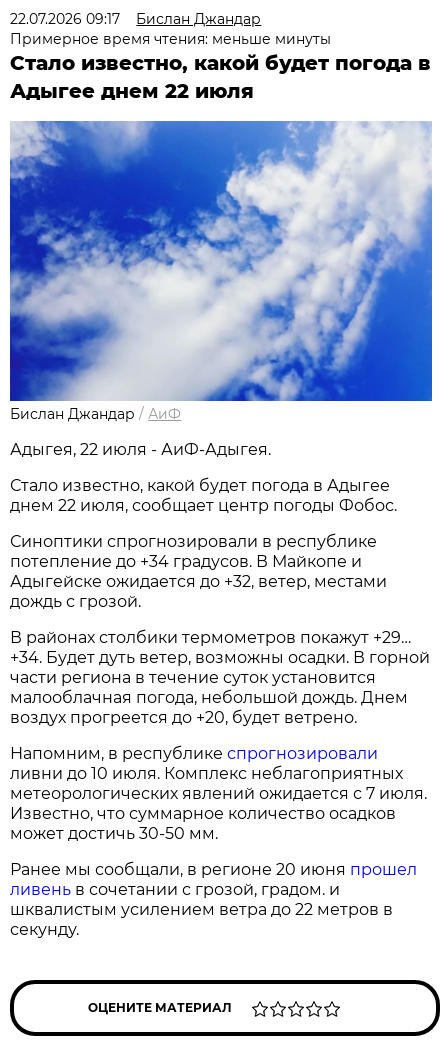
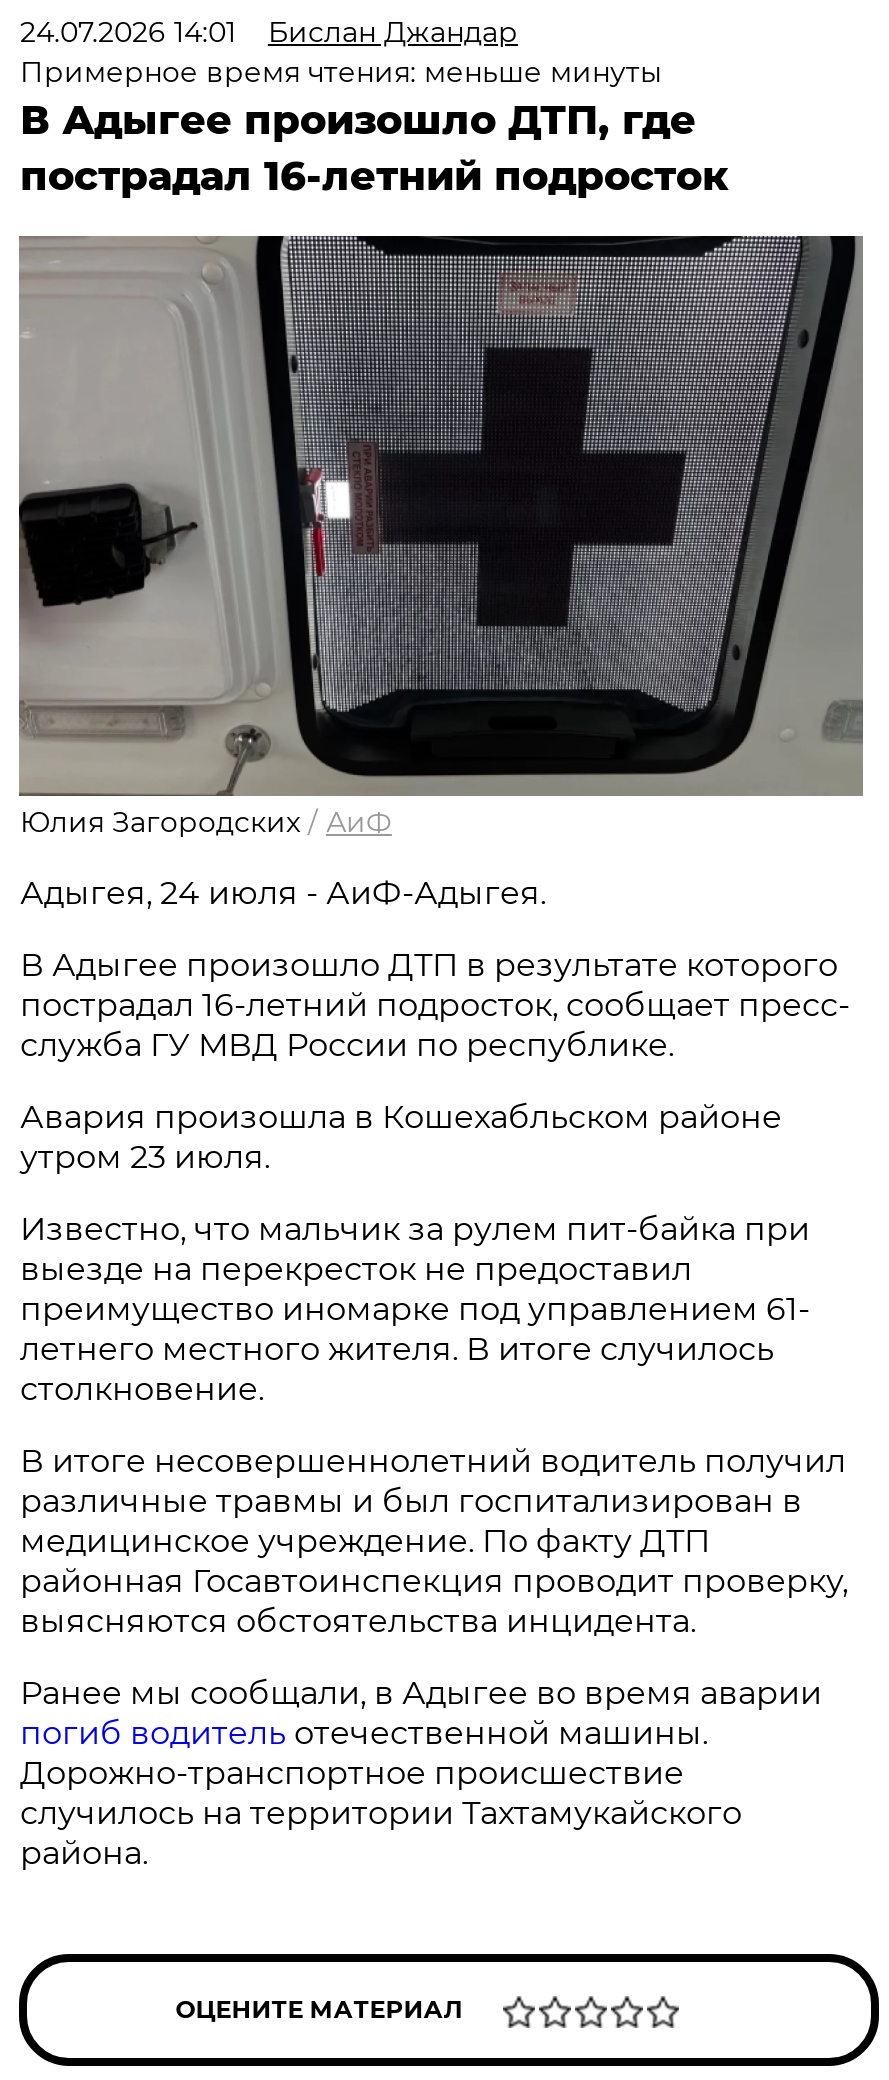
[10,10,261,28] 22.07.2026 09:17 Бислан Джандар -> [20,14,518,50] 24.07.2026 14:01 Бислан Джандар
[10,51,431,103] Стало известно, какой будет погода в | Адыгее днем 22 июля -> [20,96,728,200] В Адыгее произошло ДТП, где | пострадал 16-летний подросток
[9,120,433,423] [image] | Бислан Джандар / АиФ -> [17,234,865,840] [image] | Юлия Загородских / АиФ
[10,440,271,459] Адыгея, 22 июля - АиФ-Адыгея. -> [20,874,546,912] Адыгея, 24 июля - АиФ-Адыгея.
[10,476,397,515] Стало известно, какой будет погода в Адыгее | днем 22 июля, сообщает центр погоды Фобос. -> [20,946,850,1064] В Адыгее произошло ДТП в результате которого | пострадал 16-летний подросток, сообщает пресс- | служба ГУ МВД России по республике.
[10,532,387,611] Синоптики спрогнозировали в республике | потепление до +34 градусов. В Майкопе и | Адыгейске ожидается до +32, ветер, местами | дождь с грозой. -> [20,1098,782,1176] Авария произошла в Кошехабльском районе | утром 23 июля.
[10,628,430,727] В районах столбики термометров покажут +29… | +34. Будет дуть ветер, возможны осадки. В горной | части региона в течение суток установится | малооблачная погода, небольшой дождь. Днем | воздух прогреется до +20, будет ветрено. -> [20,1210,810,1408] Известно, что мальчик за рулем пит-байка при | выезде на перекресток не предоставил | преимущество иномарке под управлением 61- | летнего местного жителя. В итоге случилось | столкновение.
[10,744,427,843] Напомним, в республике спрогнозировали | ливни до 10 июля. Комплекс неблагоприятных | метеорологических явлений ожидается с 7 июля. | Известно, что суммарное количество осадков | может достичь 30-50 мм. -> [20,1442,848,1640] В итоге несовершеннолетний водитель получил | различные травмы и был госпитализирован в | медицинское учреждение. По факту ДТП | районная Госавтоинспекция проводит проверку, | выясняются обстоятельства инцидента.
[10,860,417,939] Ранее мы сообщали, в регионе 20 июня прошел | ливень в сочетании с грозой, градом. и | шквалистым усилением ветра до 22 метров в | секунду. -> [20,1674,822,1872] Ранее мы сообщали, в Адыгее во время аварии | погиб водитель отечественной машины. | Дорожно-транспортное происшествие | случилось на территории Тахтамукайского | района.

